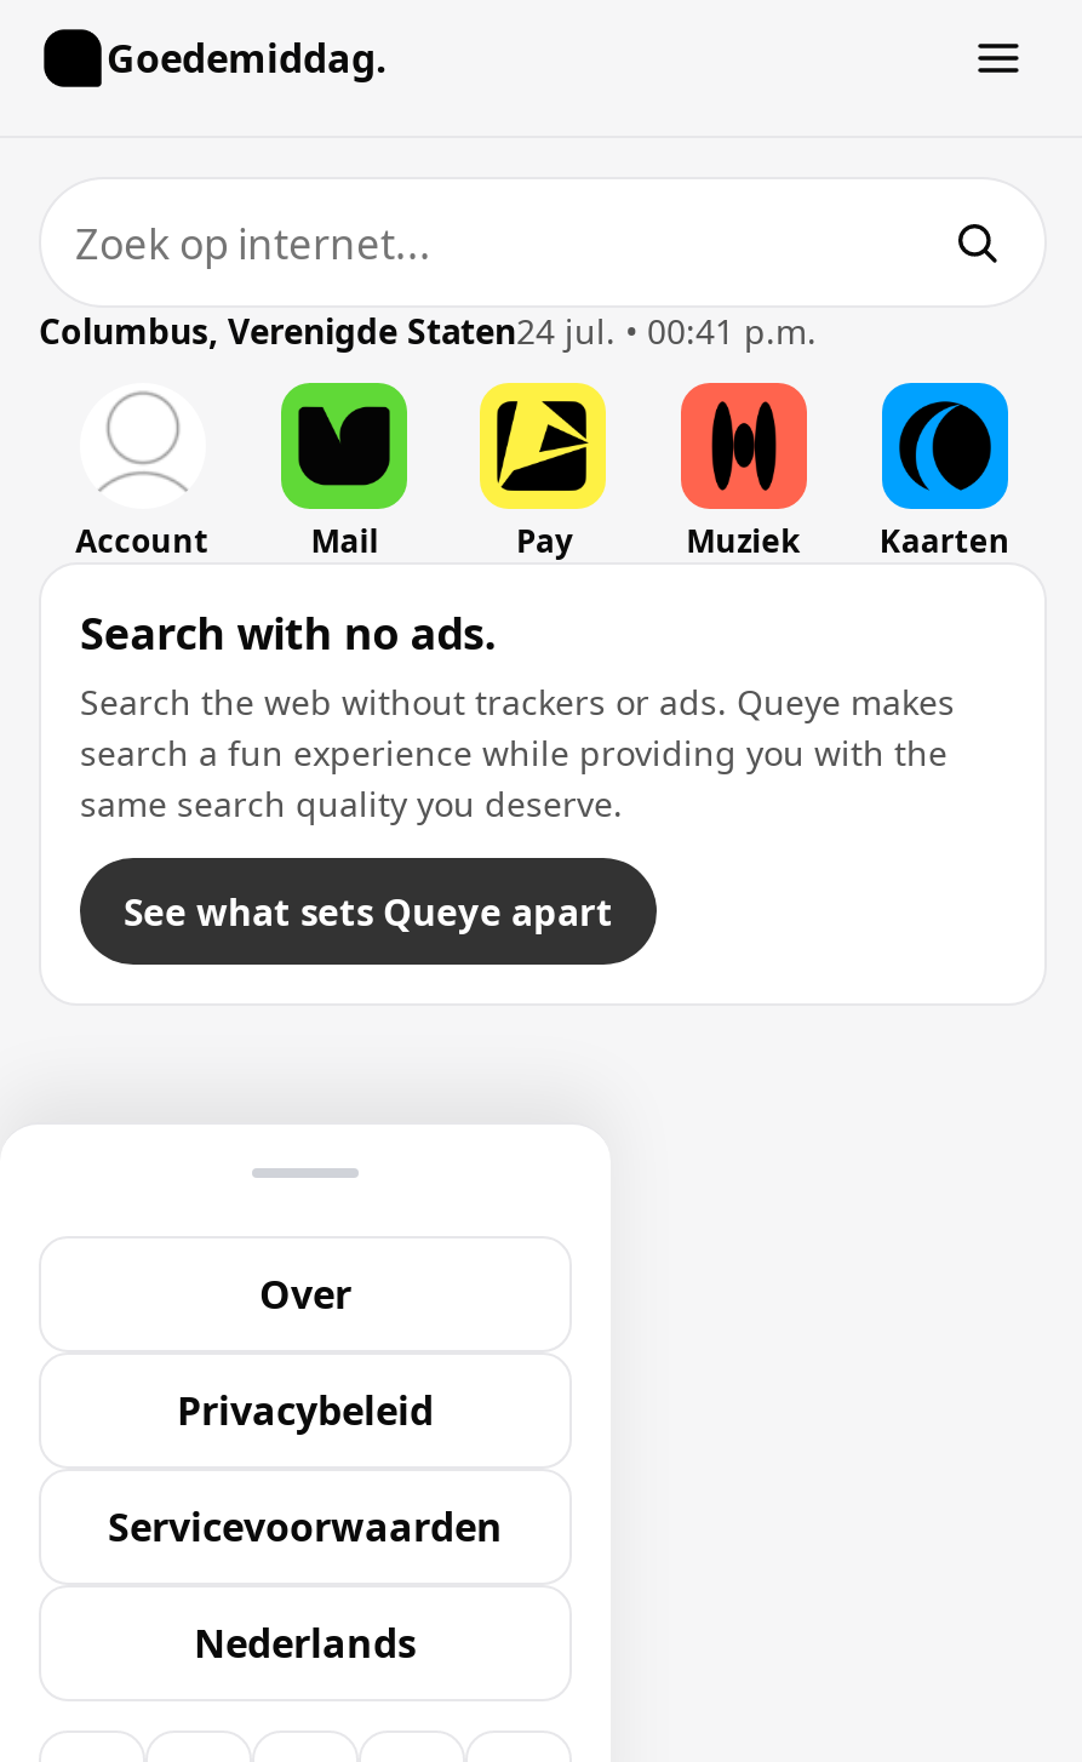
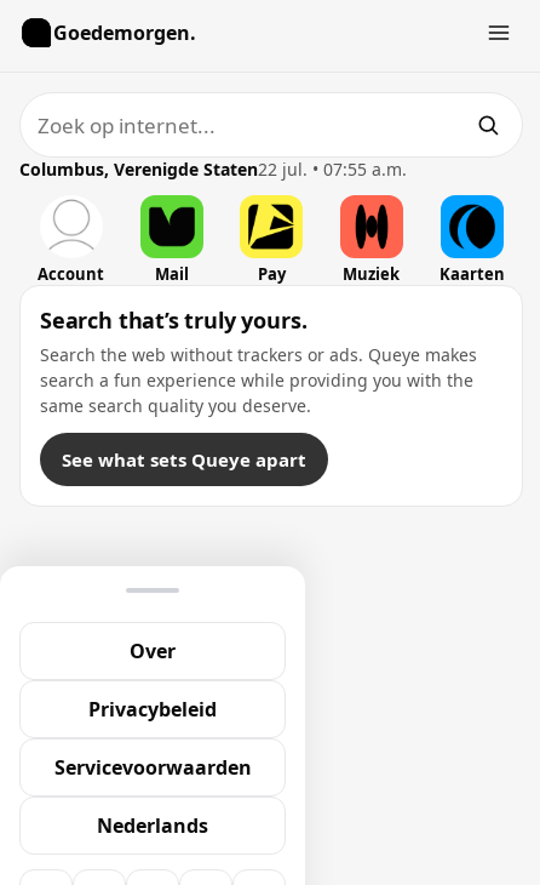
[107,32,388,85] Goedemiddag. -> [53,19,196,46] Goedemorgen.
[39,308,817,354] Columbus, Verenigde Staten24 jul. • 00:41 p.m. -> [19,158,407,181] Columbus, Verenigde Staten22 jul. • 07:55 a.m.
[80,603,496,662] Search with no ads. -> [40,306,307,335] Search that’s truly yours.

